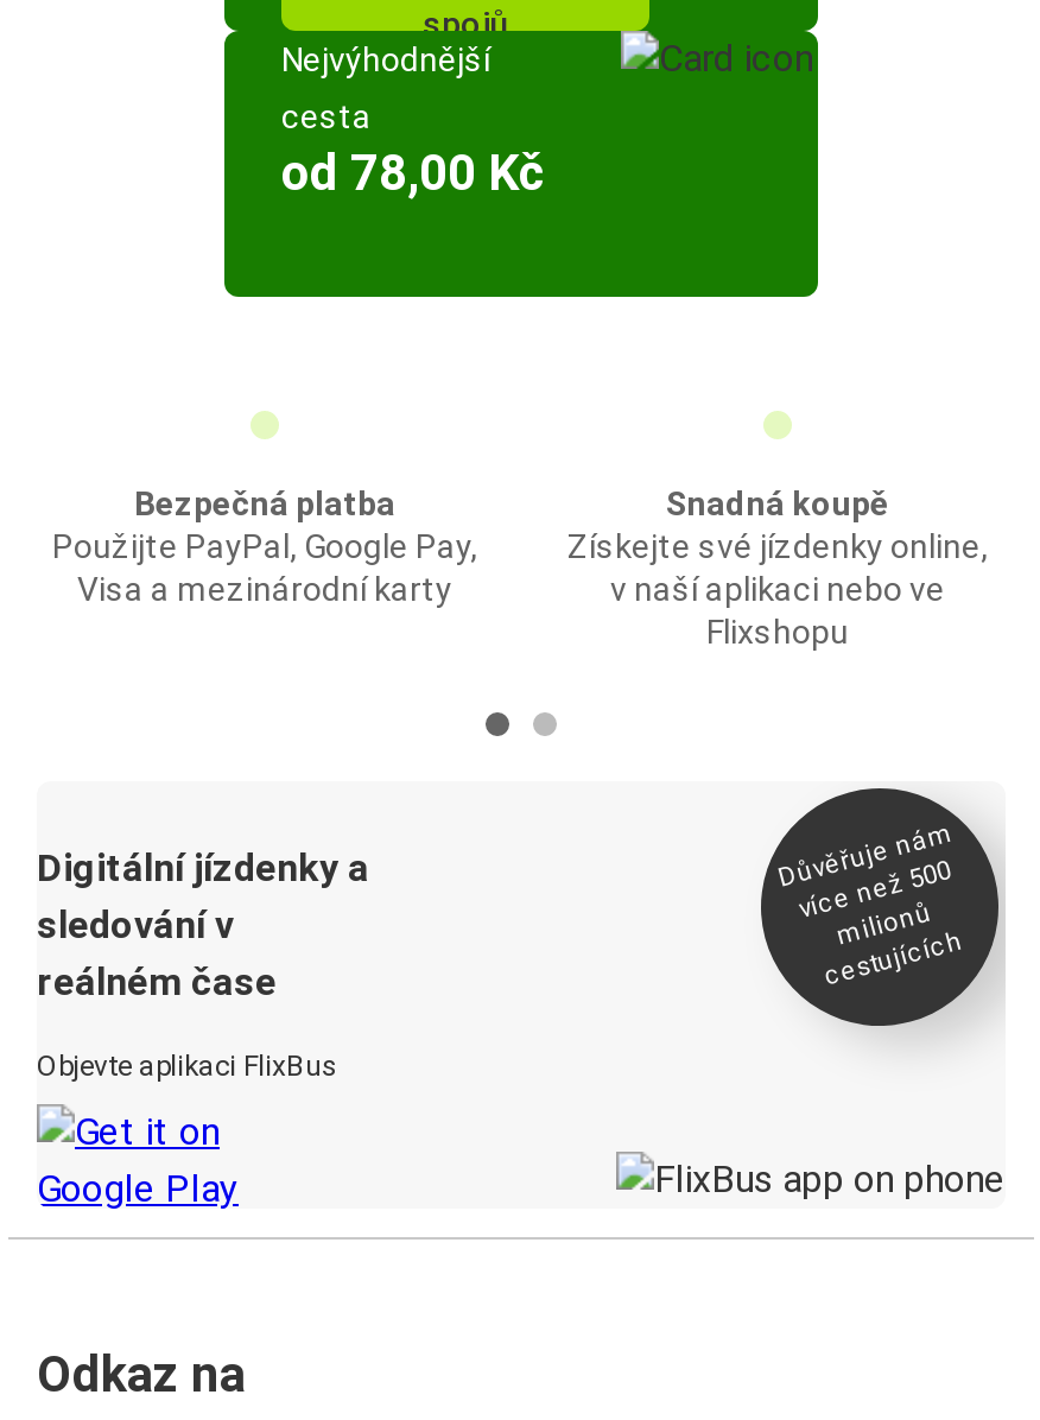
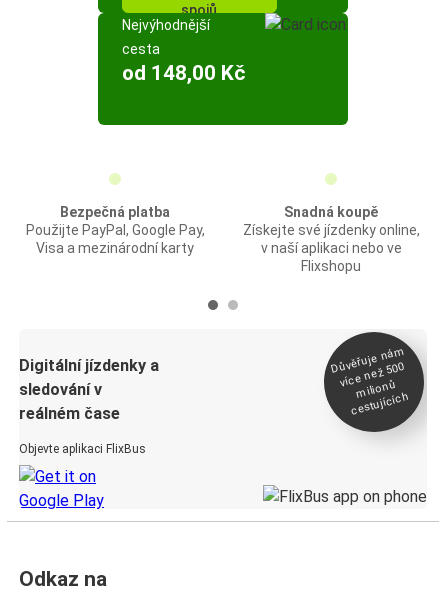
[281,145,545,202] od 78,00 Kč -> [122,61,245,85] od 148,00 Kč

